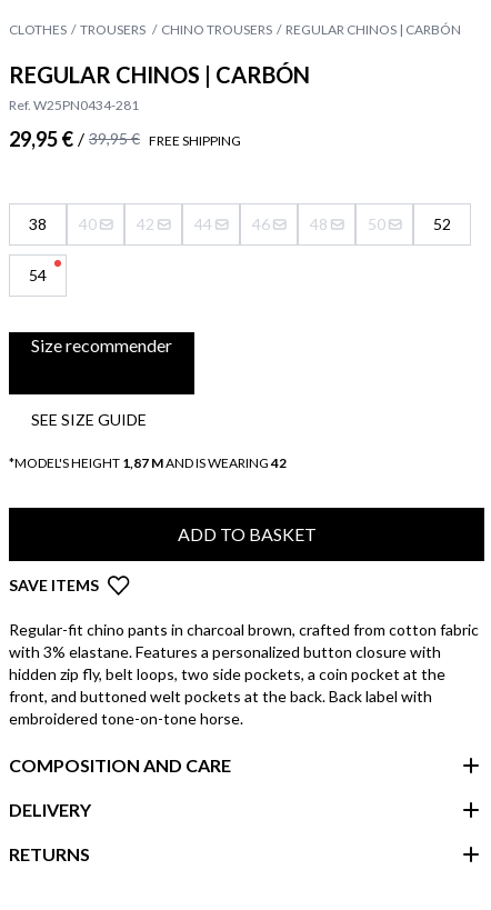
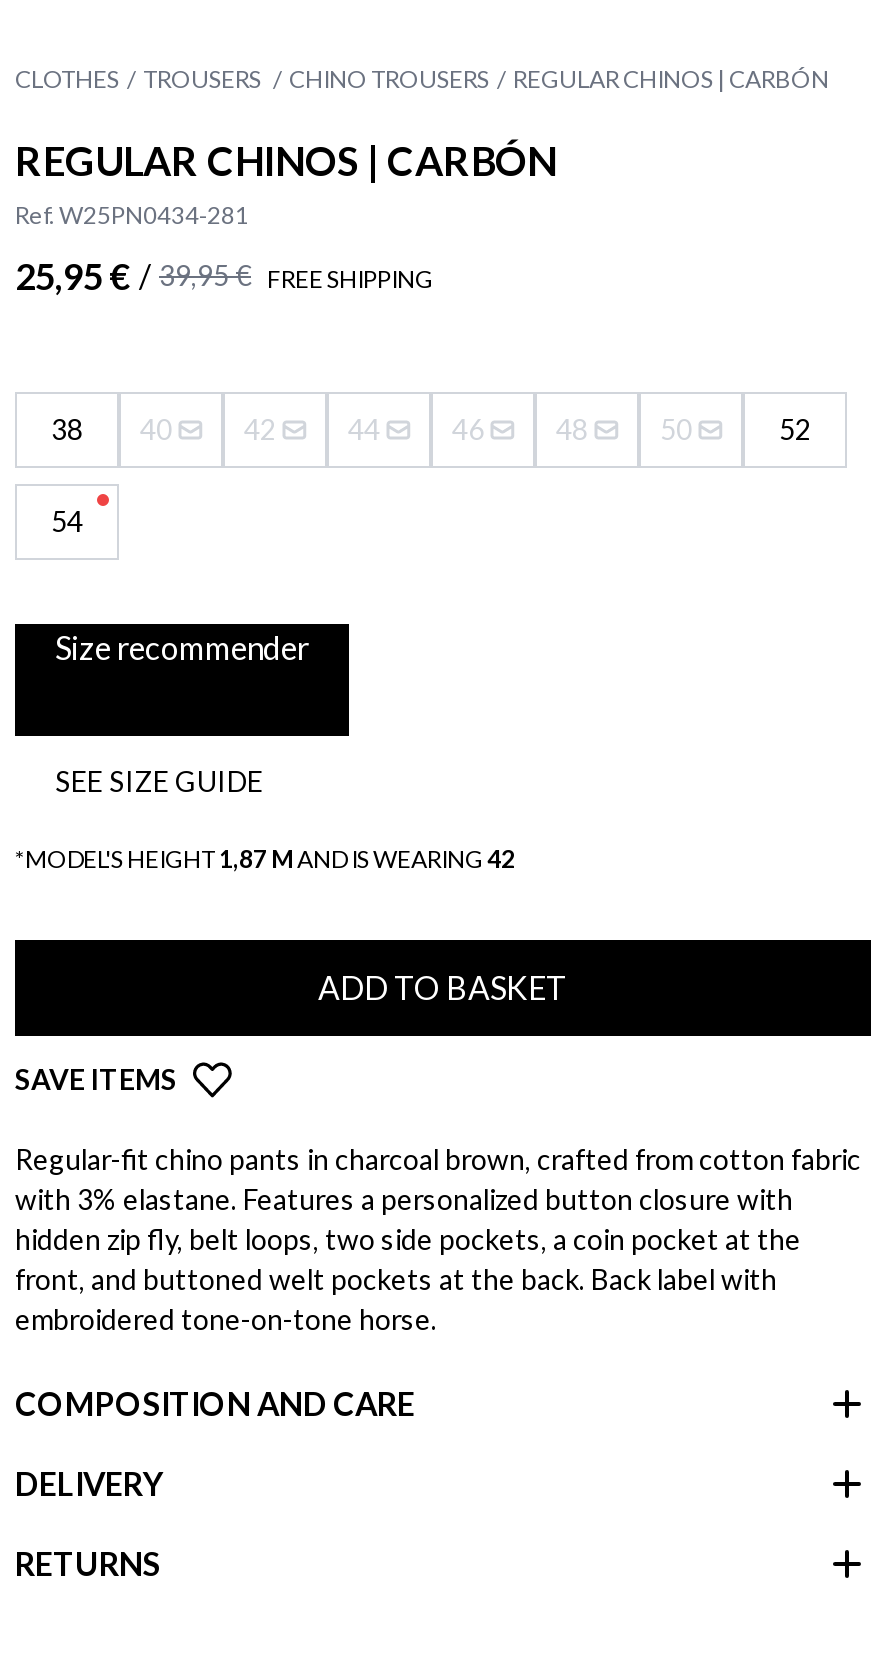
[9,127,241,151] 29,95 € / 39,95 € FREE SHIPPING -> [15,254,433,298] 25,95 € / 39,95 € FREE SHIPPING

